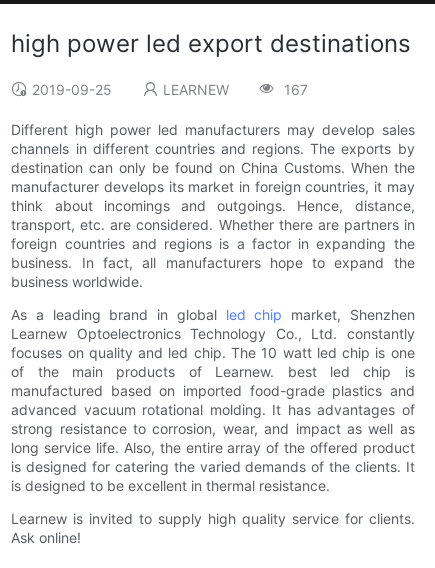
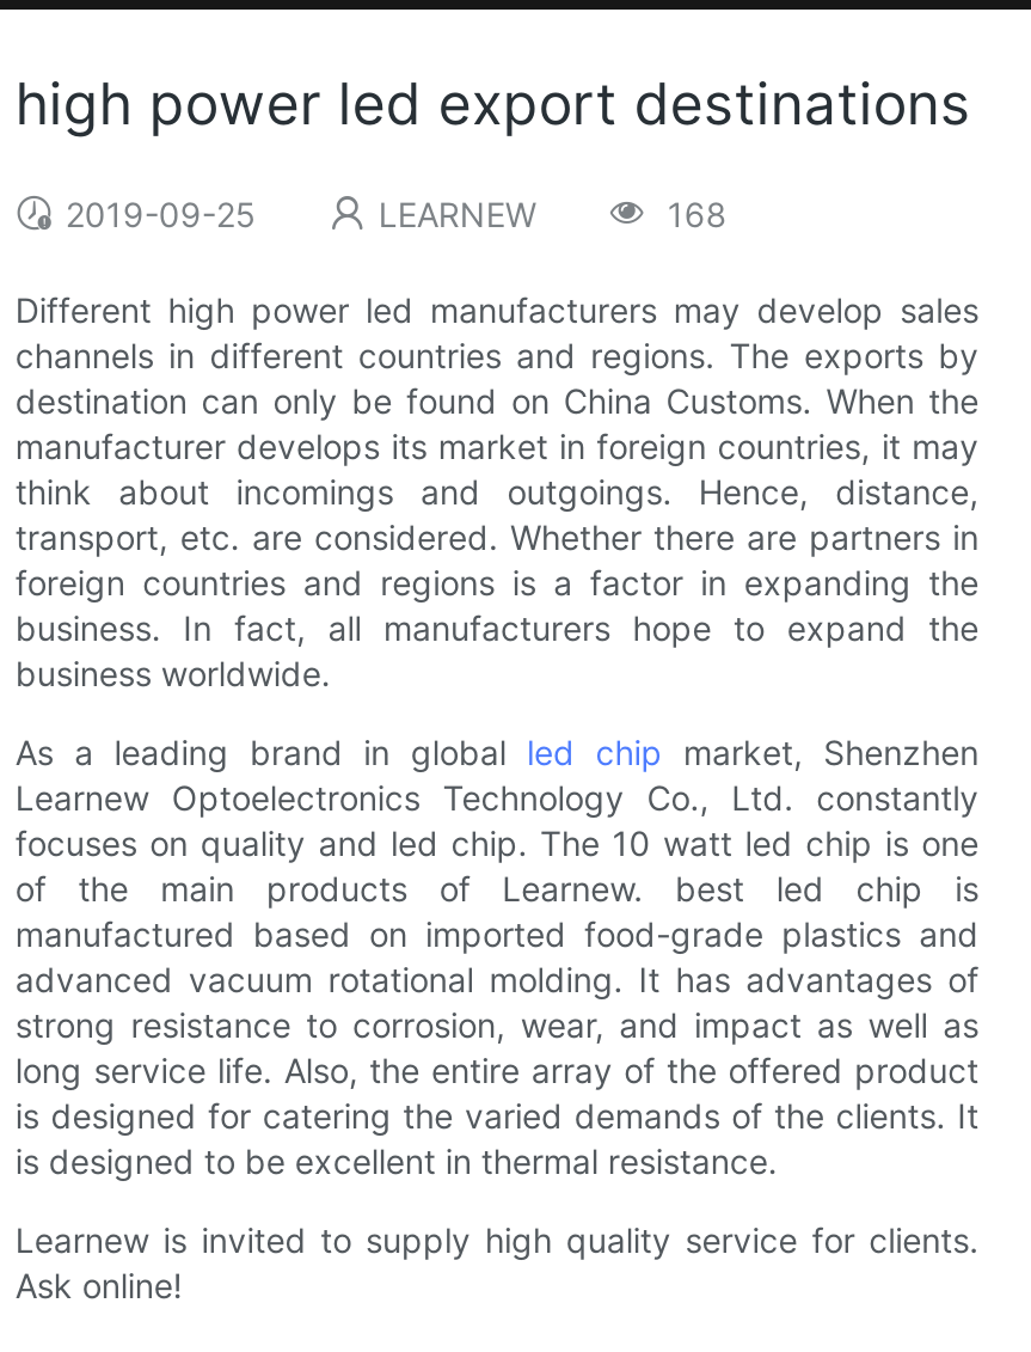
[284,81,308,98] 167 -> [668,195,727,235] 168

